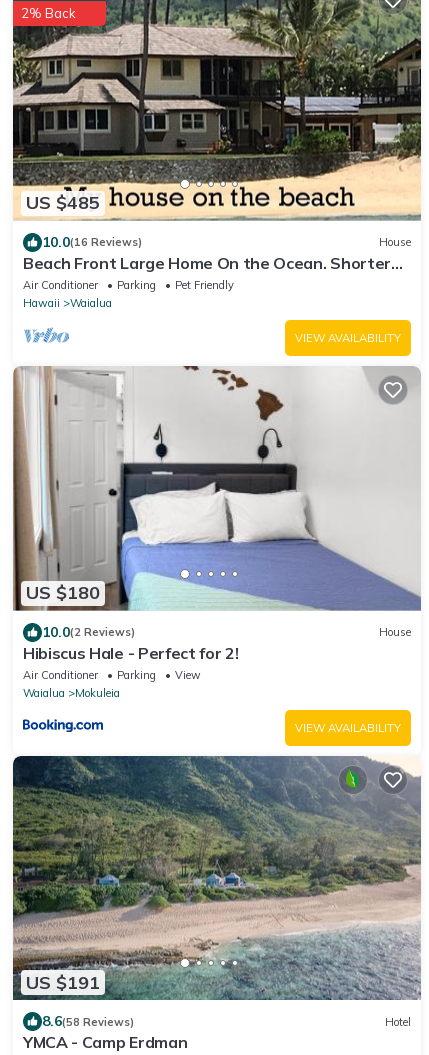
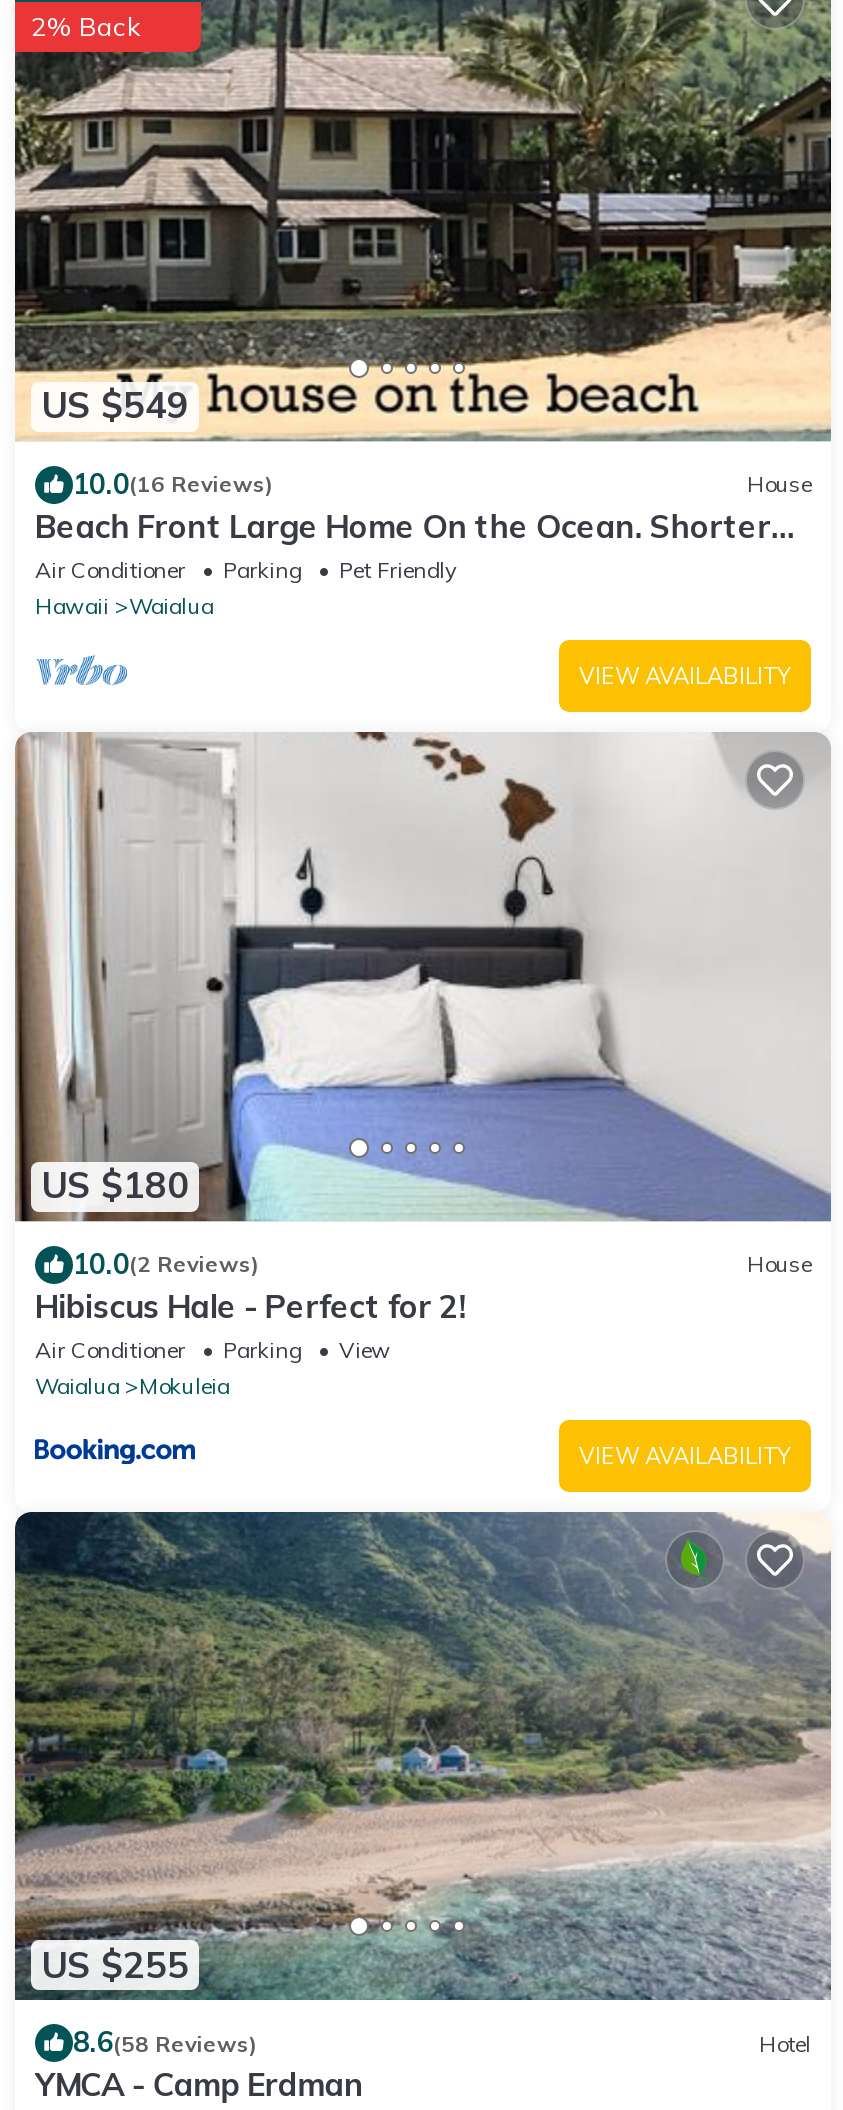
[26,191,100,214] US $485 -> [41,383,189,429] US $549
[26,971,100,994] US $191 -> [41,1942,189,1988] US $255

